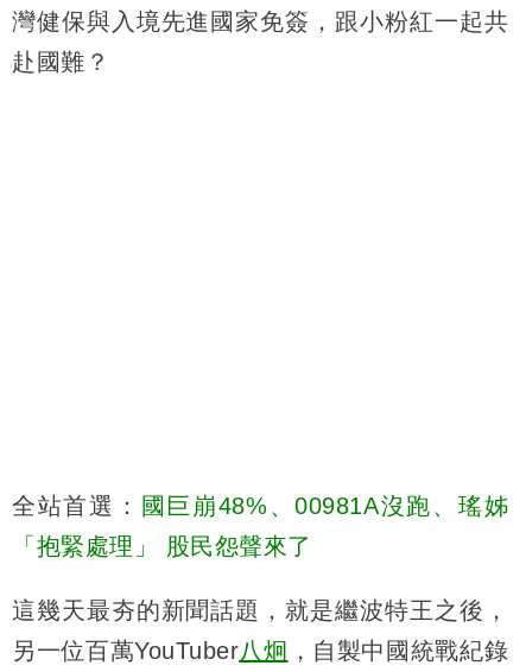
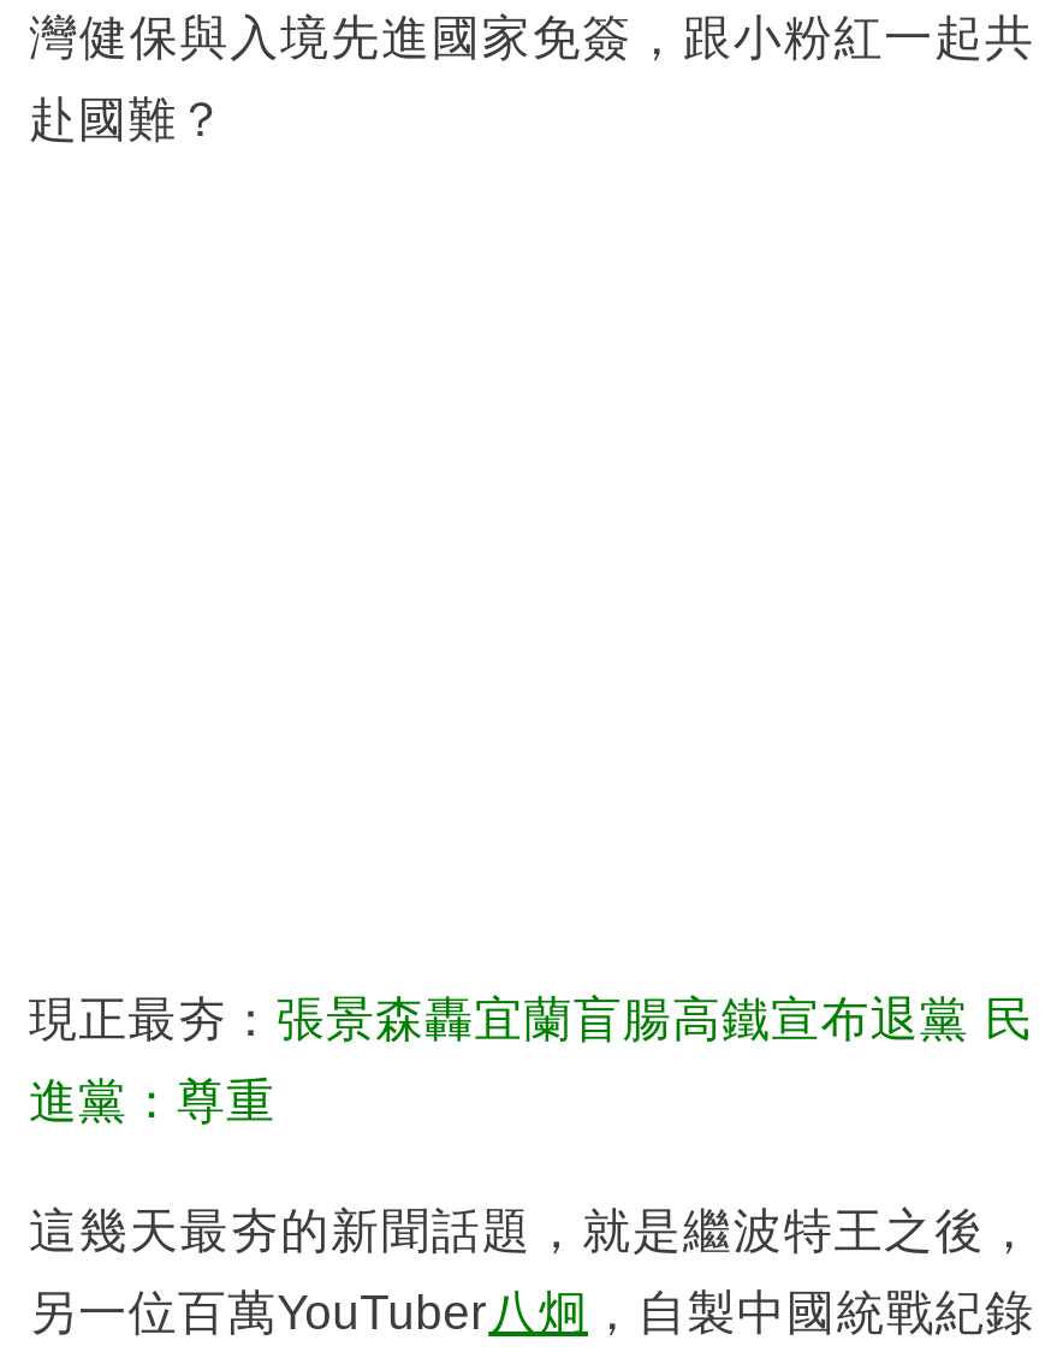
[12,493,508,519] 全站首選：國巨崩48%、00981A沒跑、瑤姊 -> [29,993,1034,1046] 現正最夯：張景森轟宜蘭盲腸高鐵宣布退黨 民
[12,533,312,559] 「抱緊處理」 股民怨聲來了 -> [29,1074,275,1127] 進黨：尊重

